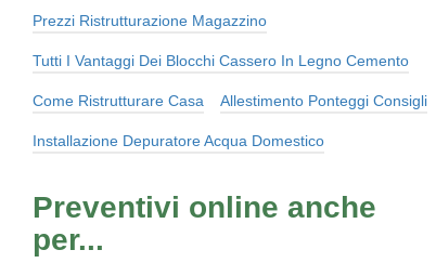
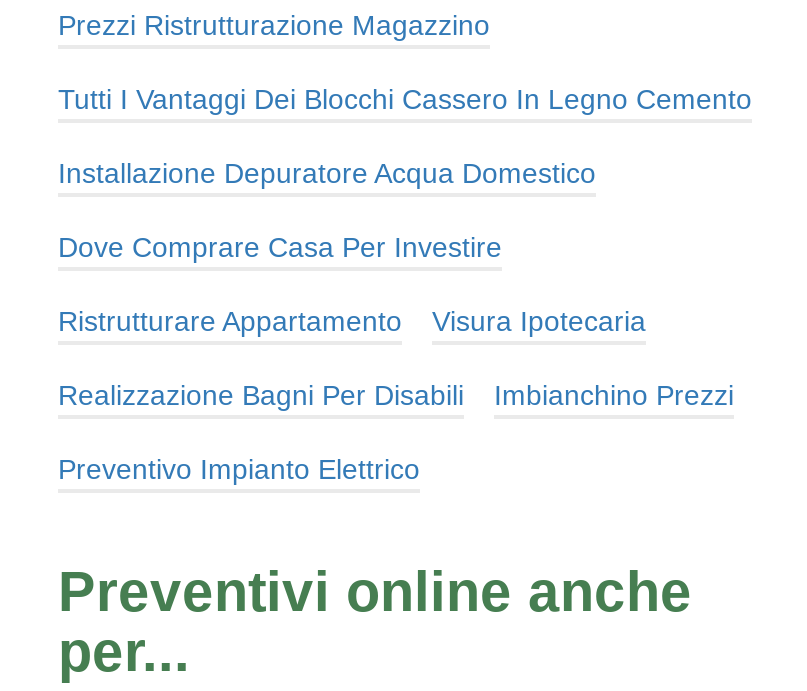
[33,92,427,109] Come Ristrutturare Casa | Allestimento Ponteggi Consigli -> none
moved [33,132,324,149] -> [58,156,596,188]: Installazione Depuratore Acqua Domestico
none -> [58,230,734,484] Dove Comprare Casa Per Investire | Ristrutturare Appartamento | Visura Ipotecaria | Realizzazione Bagni Per Disabili | Imbianchino Prezzi | Preventivo Impianto Elettrico

